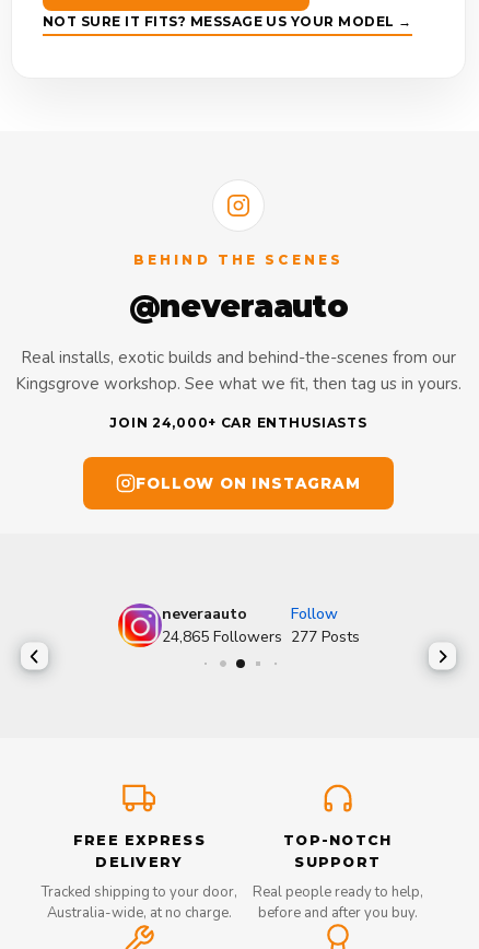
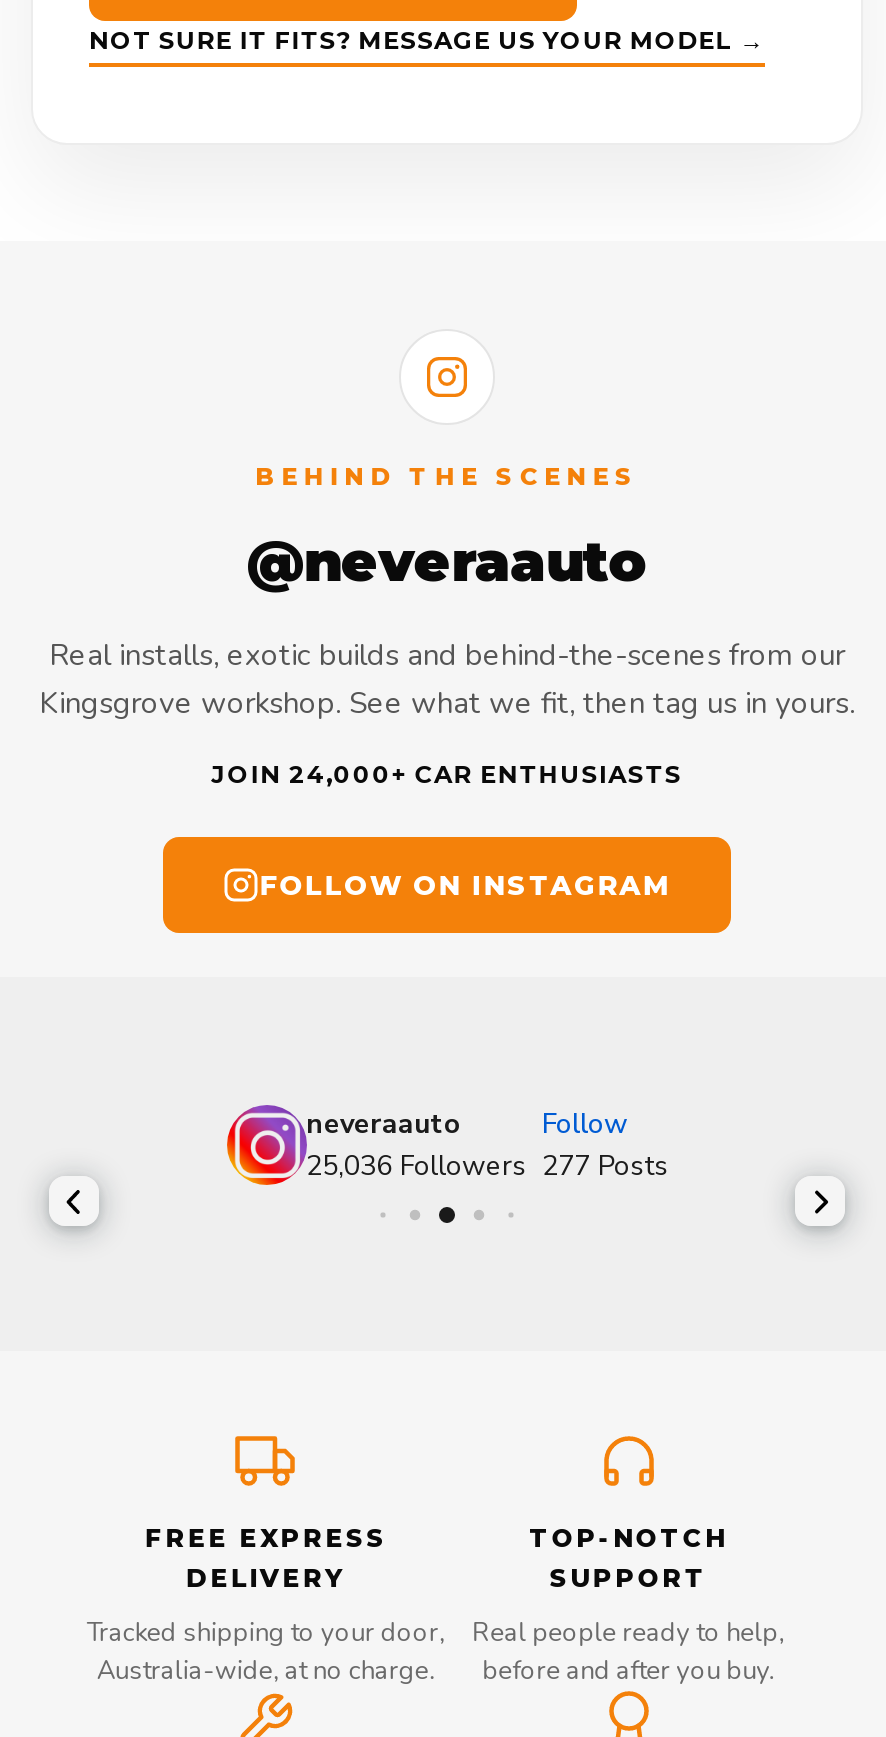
[161,627,359,648] 24,865 Followers 277 Posts -> [306,1148,668,1186] 25,036 Followers 277 Posts

